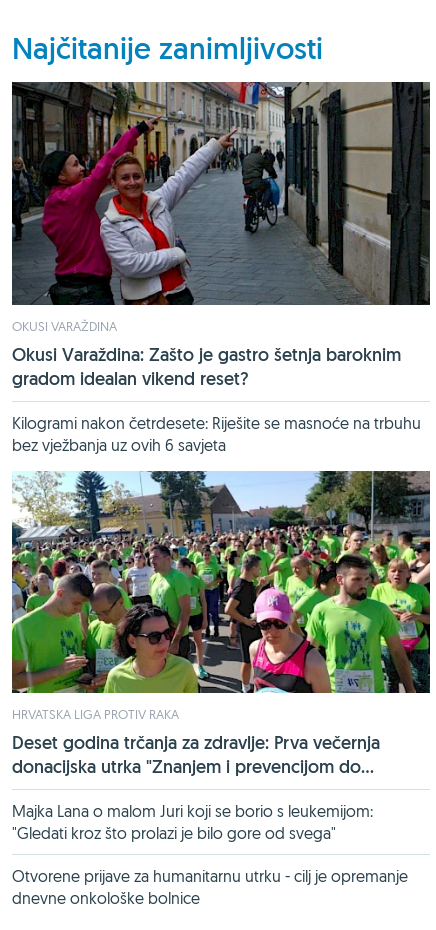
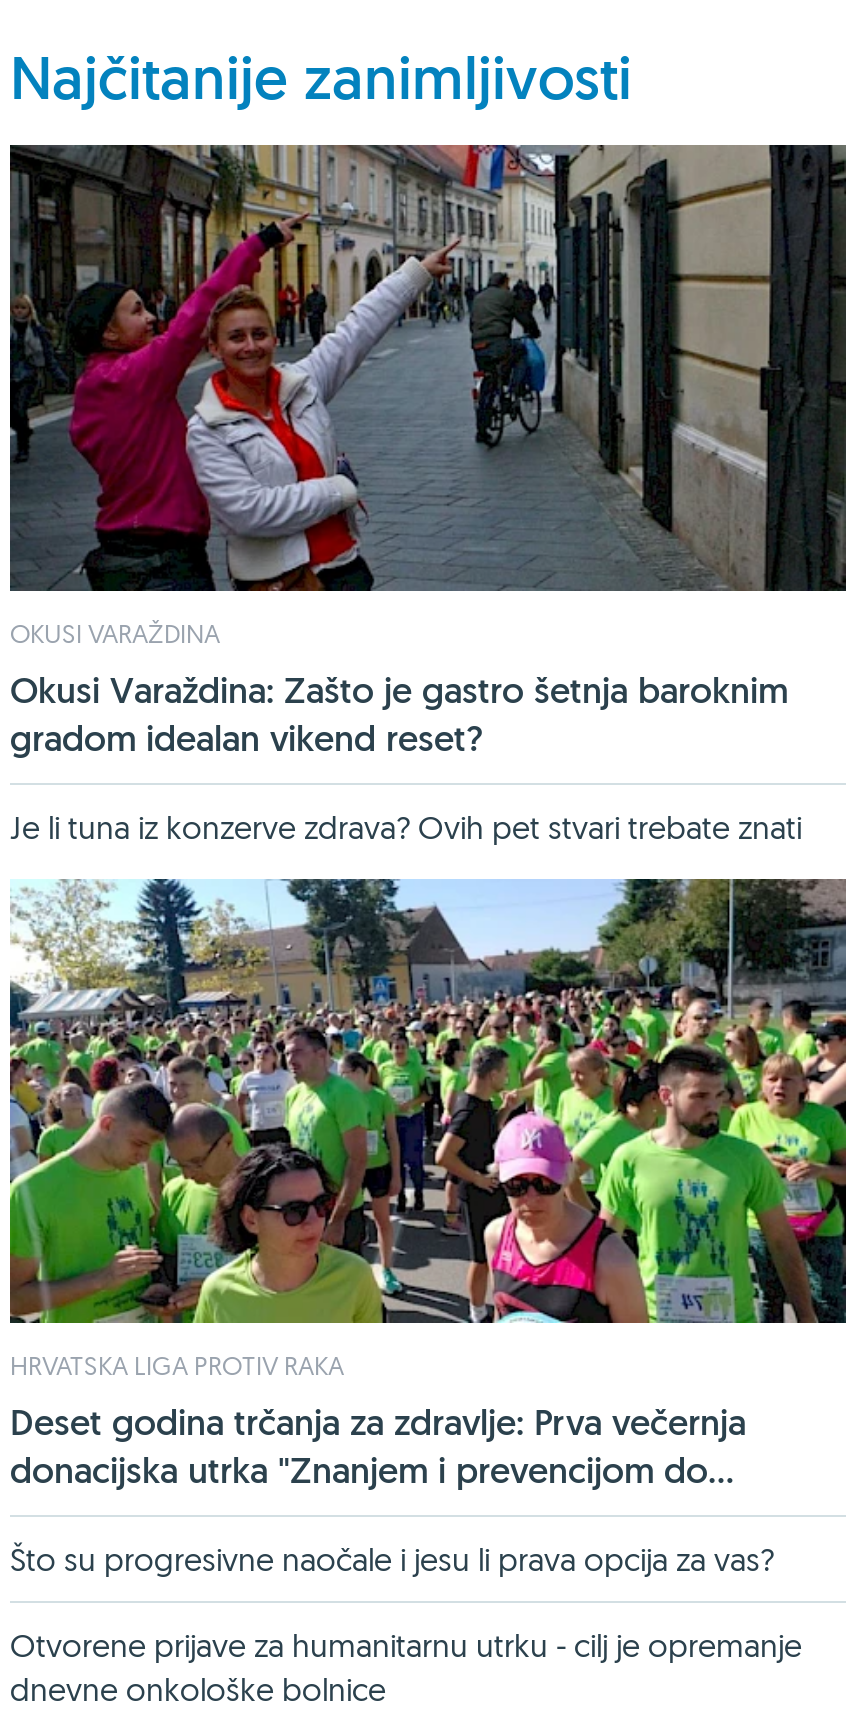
[12,412,421,454] Kilogrami nakon četrdesete: Riješite se masnoće na trbuhu | bez vježbanja uz ovih 6 savjeta -> [10,806,802,846] Je li tuna iz konzerve zdrava? Ovih pet stvari trebate znati
[12,801,373,843] Majka Lana o malom Juri koji se borio s leukemijom: | "Gledati kroz što prolazi je bilo gore od svega" -> [10,1540,774,1580] Što su progresivne naočale i jesu li prava opcija za vas?

